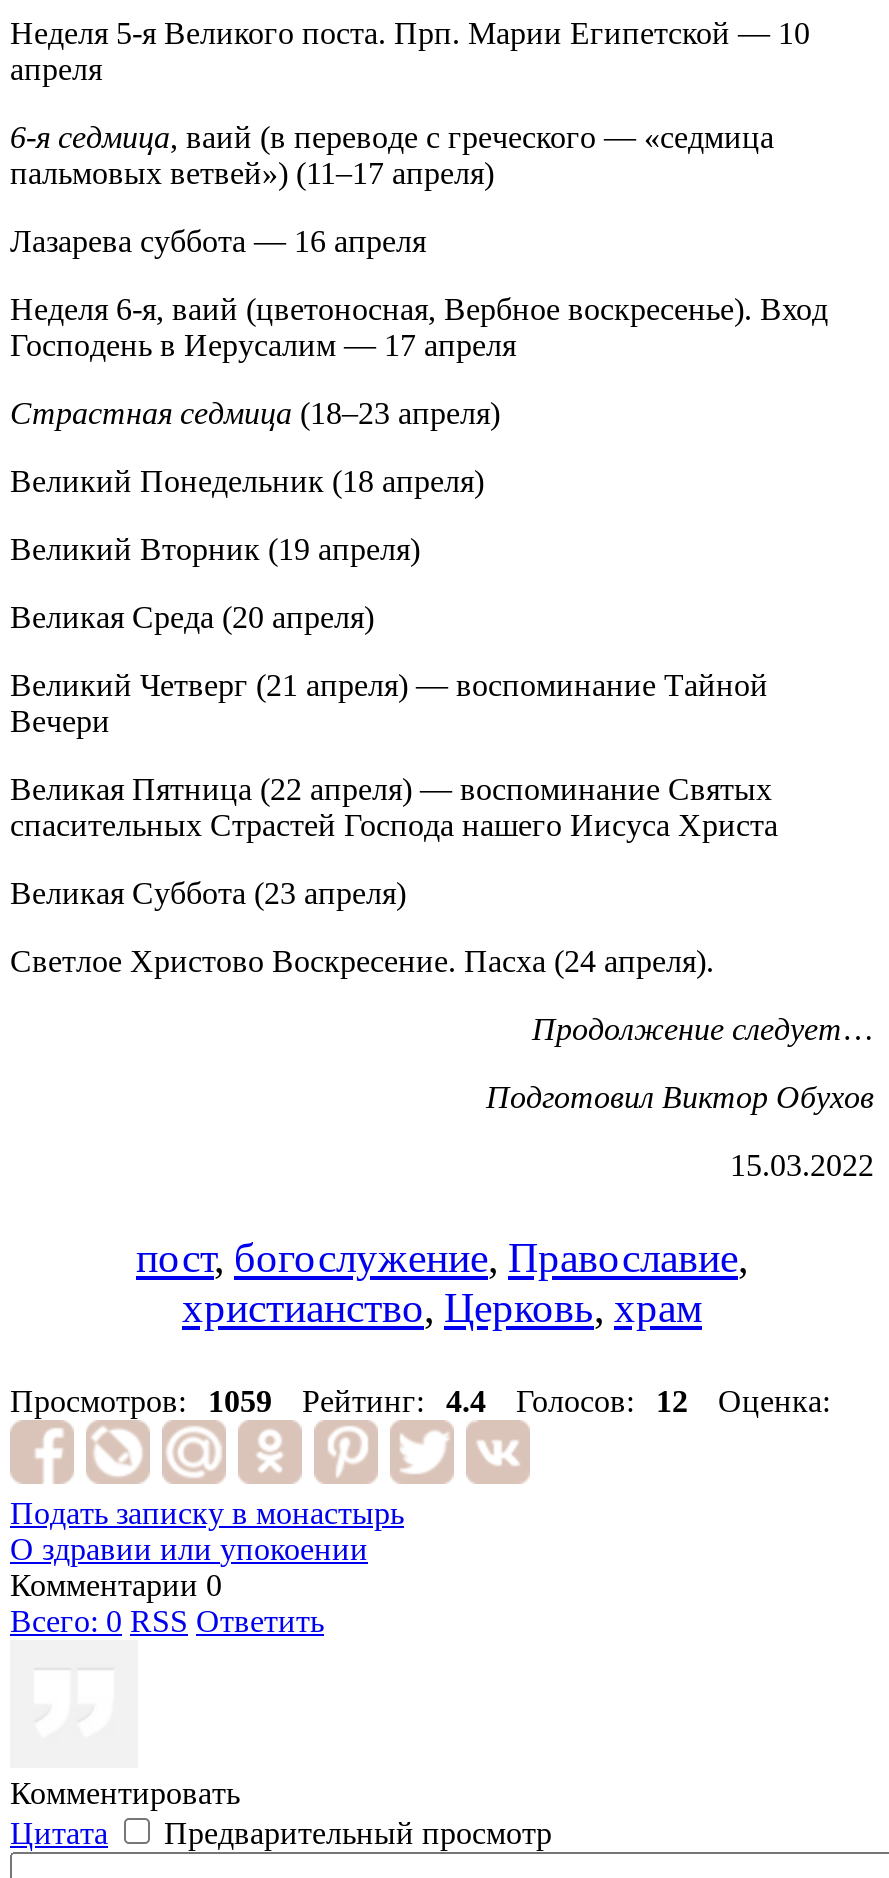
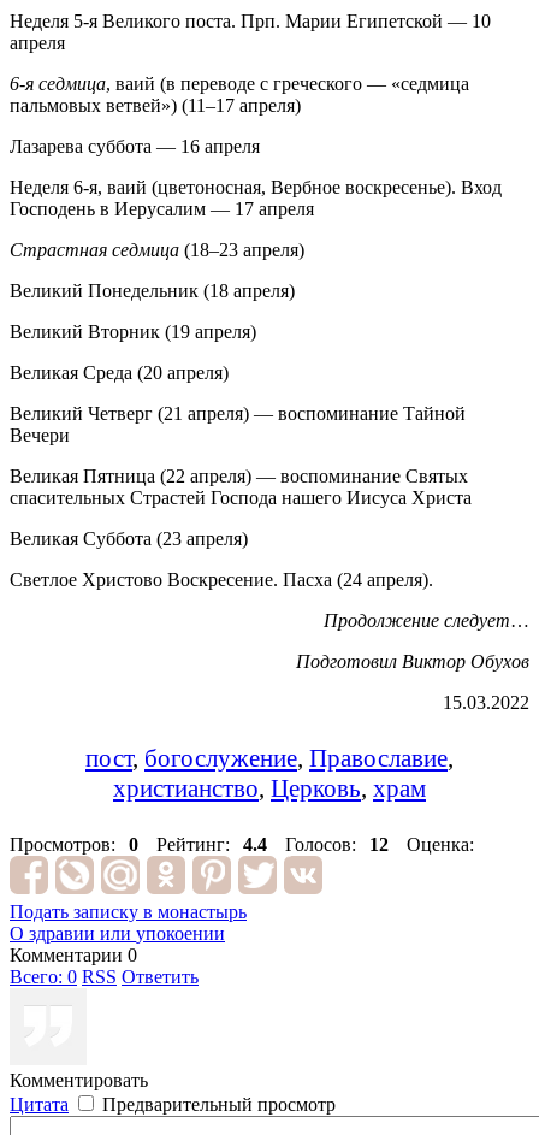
[10,1384,830,1418] Просмотров: 1059 Рейтинг: 4.4 Голосов: 12 Оценка: -> [10,834,474,854] Просмотров: 0 Рейтинг: 4.4 Голосов: 12 Оценка:

